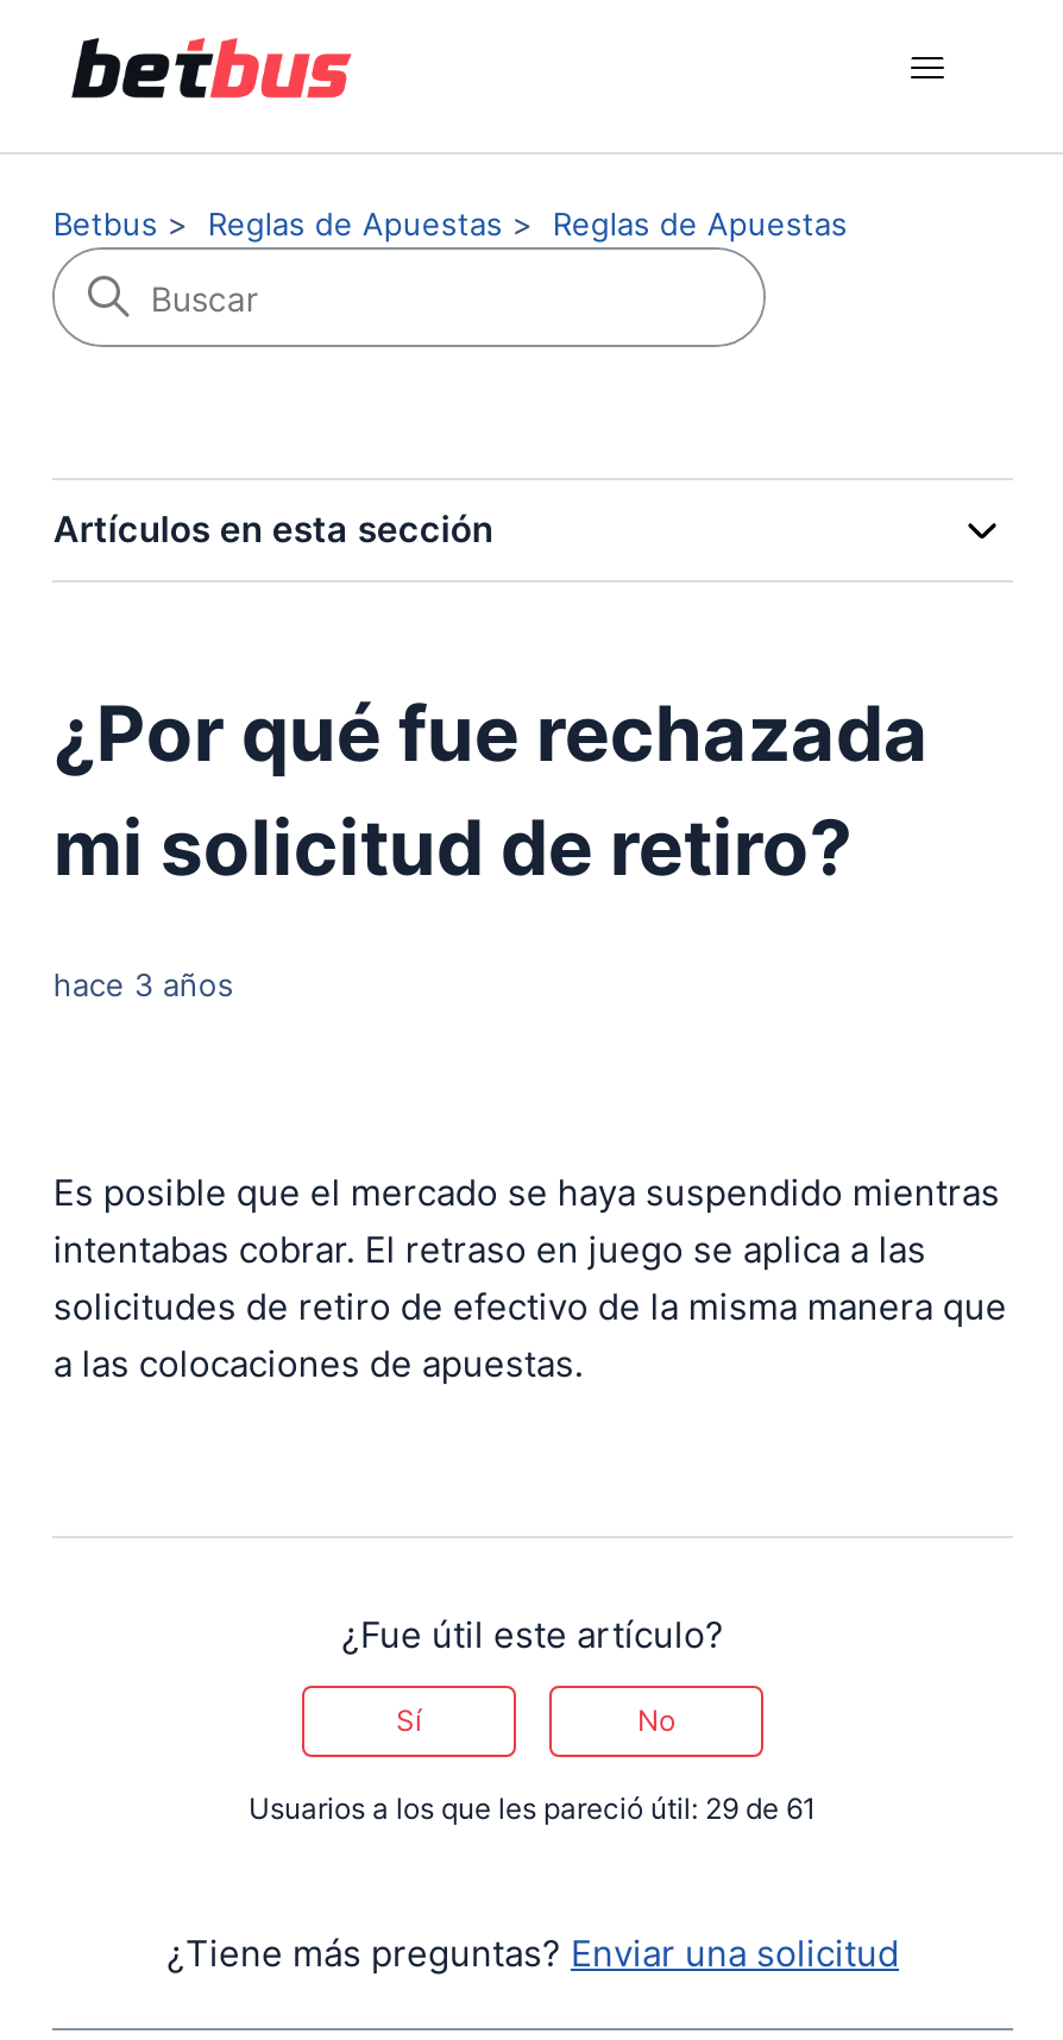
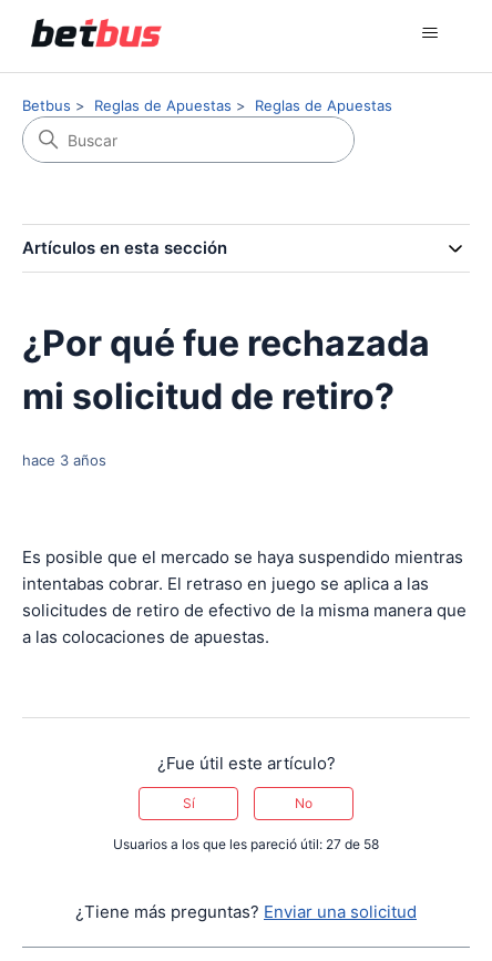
[249,1791,817,1827] Usuarios a los que les pareció útil: 29 de 61 -> [113,836,379,853] Usuarios a los que les pareció útil: 27 de 58

